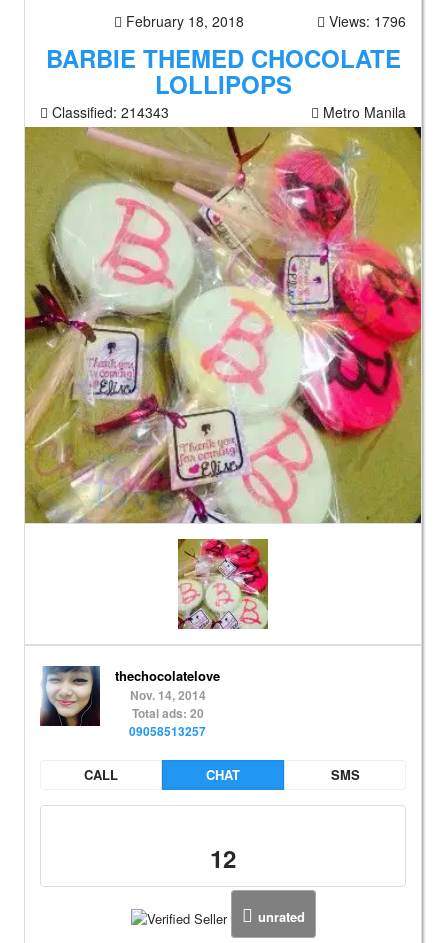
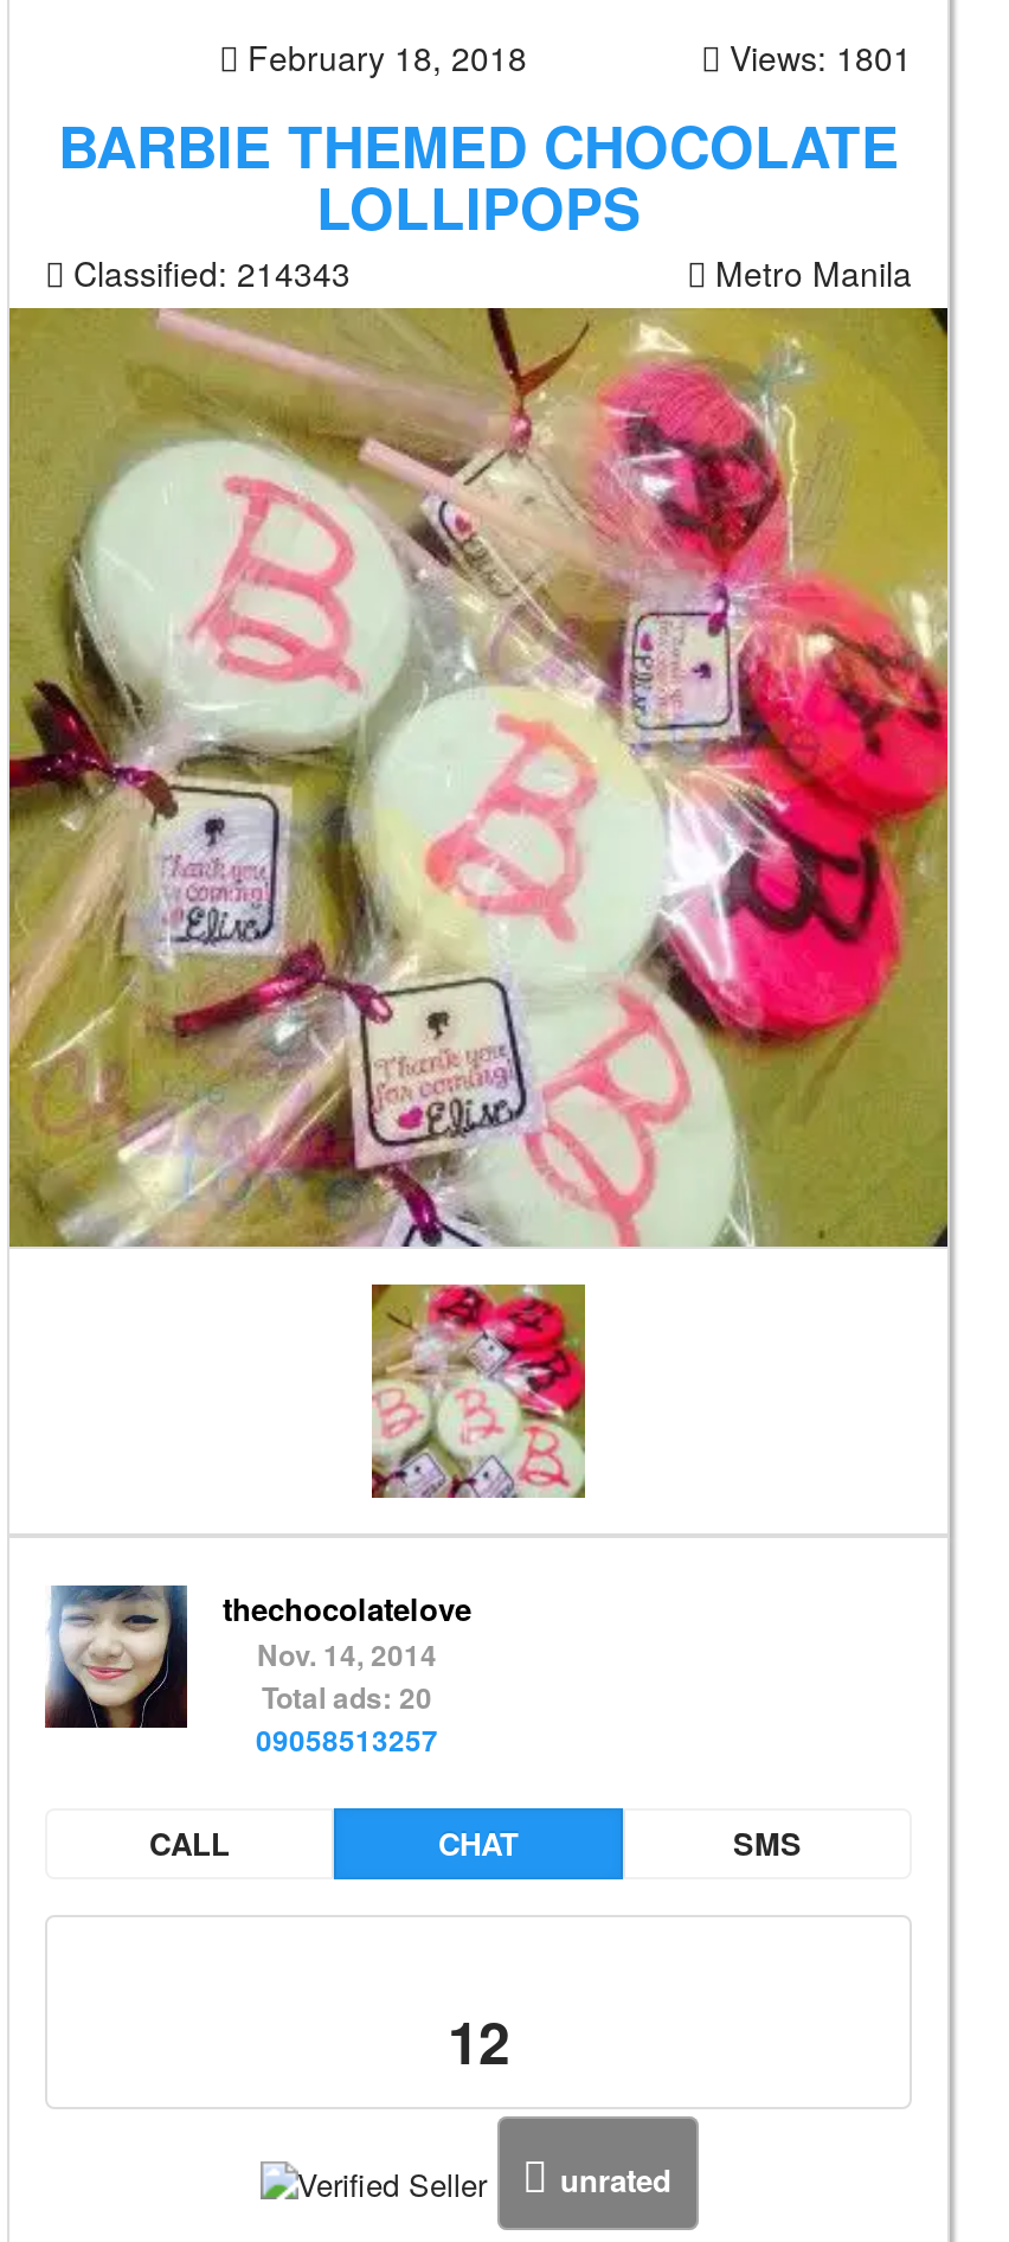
[325,11,406,31] Views: 1796 -> [720,33,912,81] Views: 1801

